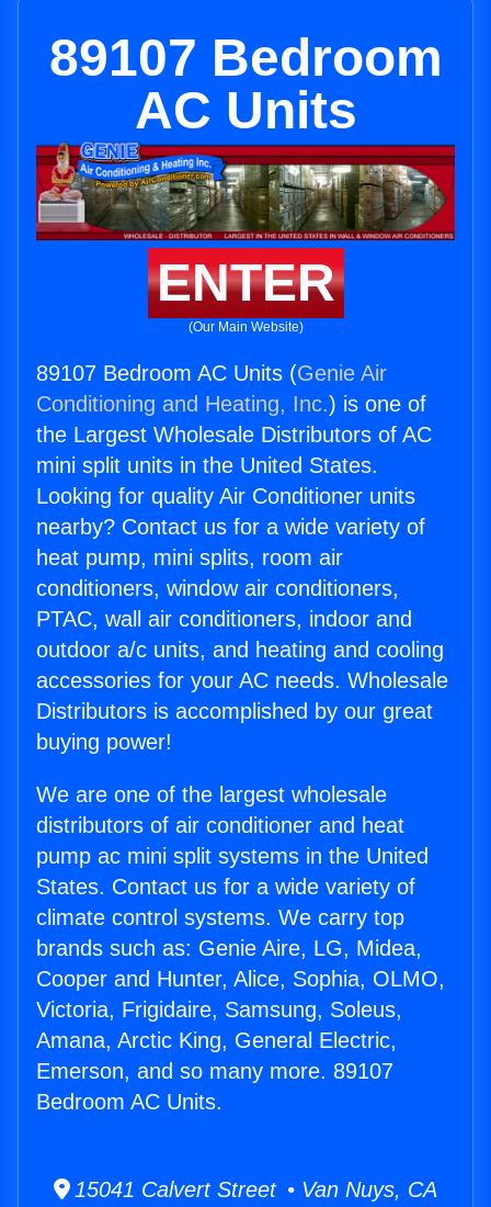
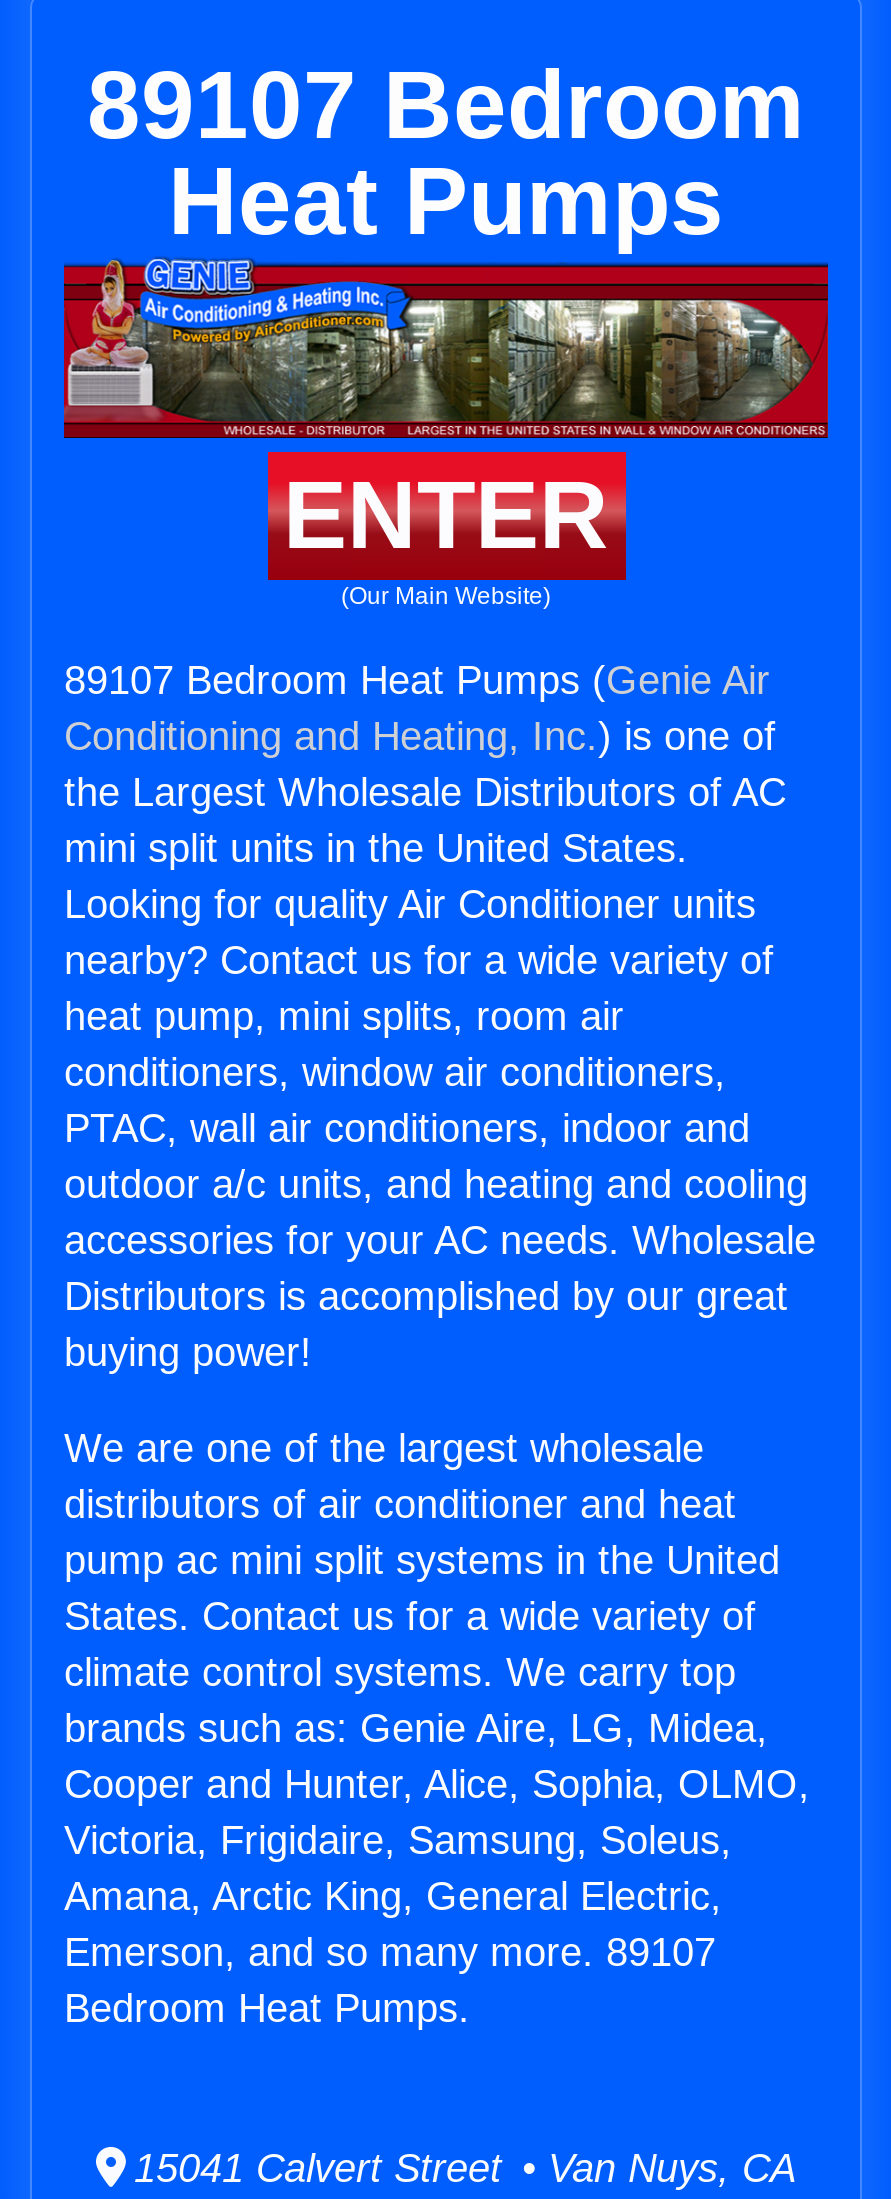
[134,81,357,139] AC Units -> [168,148,724,254] Heat Pumps
[36,361,387,385] 89107 Bedroom AC Units (Genie Air -> [64,658,770,702] 89107 Bedroom Heat Pumps (Genie Air
[36,1090,222,1114] Bedroom AC Units. -> [64,1986,470,2030] Bedroom Heat Pumps.

